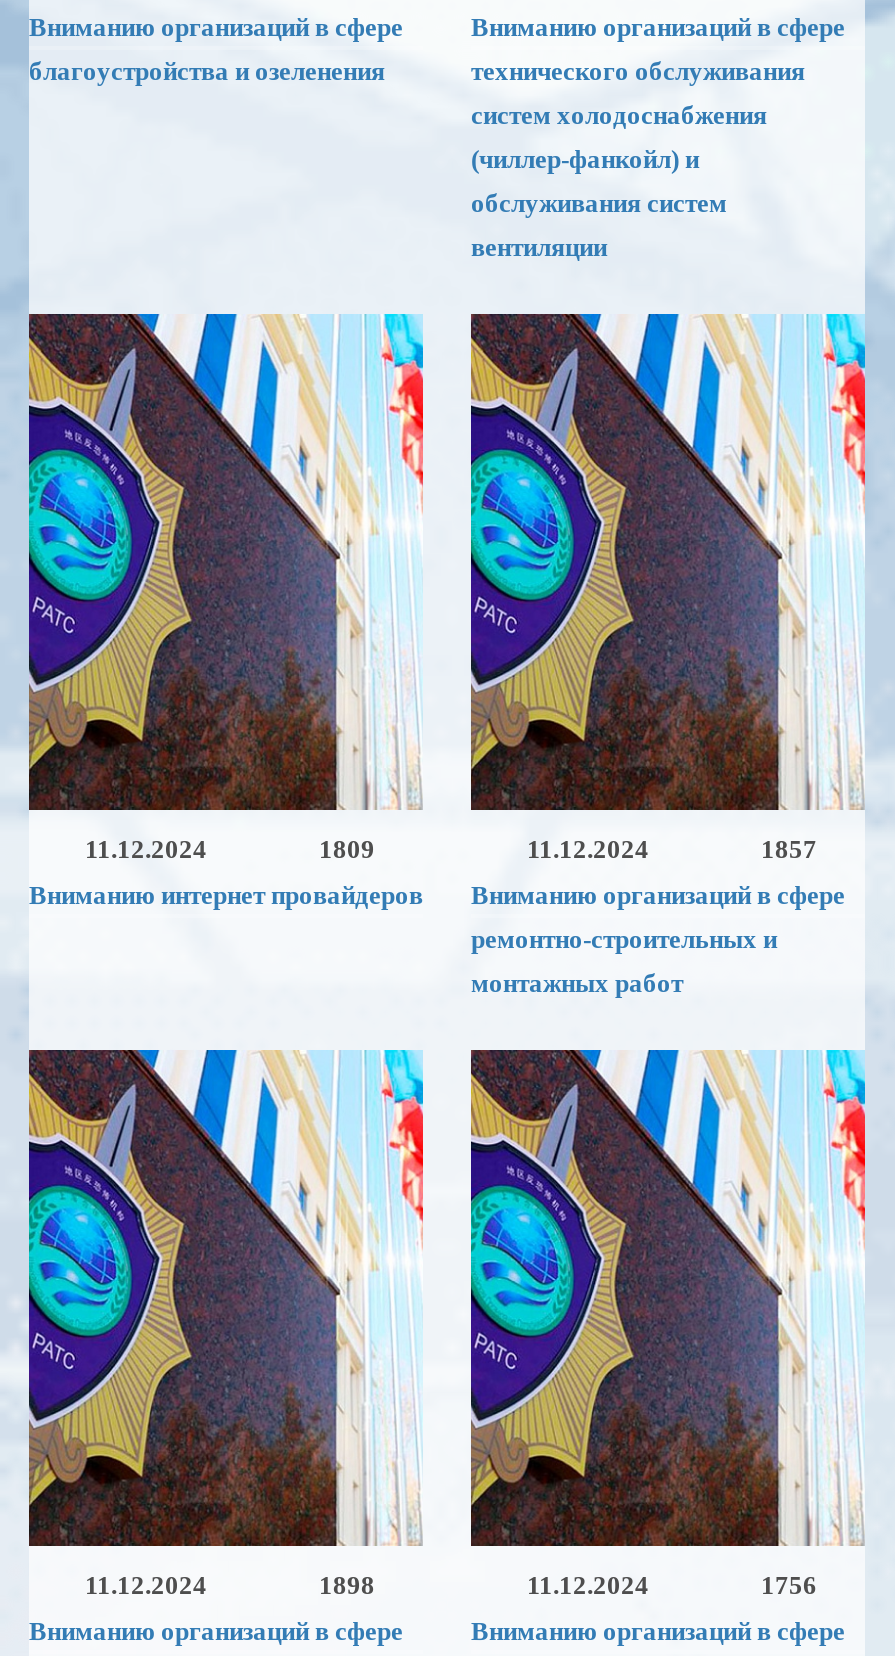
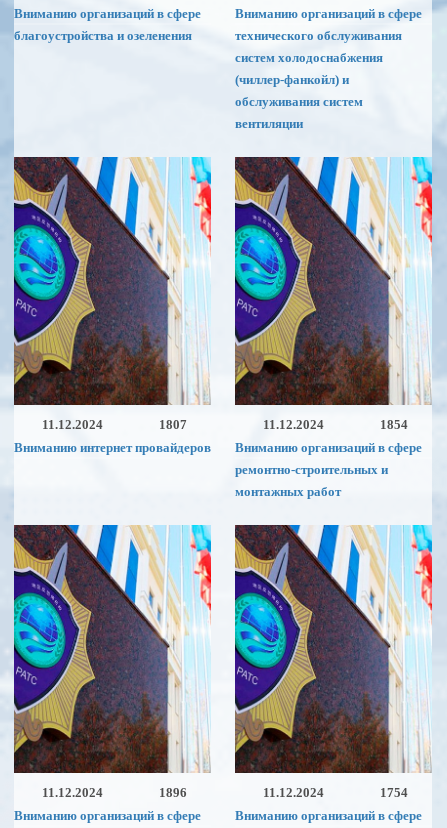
[319,834,375,864] 1809 -> [159,417,187,432] 1807
[761,834,817,864] 1857 -> [380,417,408,432] 1854
[319,1570,375,1600] 1898 -> [159,785,187,800] 1896
[761,1570,817,1600] 1756 -> [380,785,408,800] 1754

